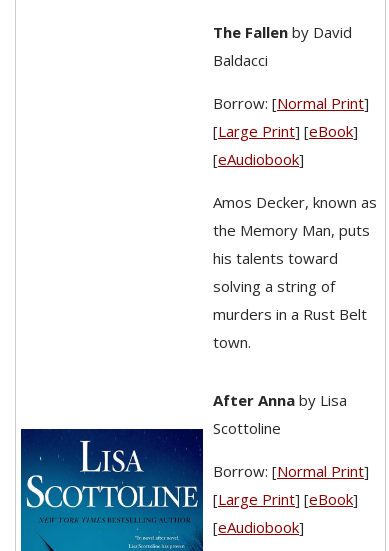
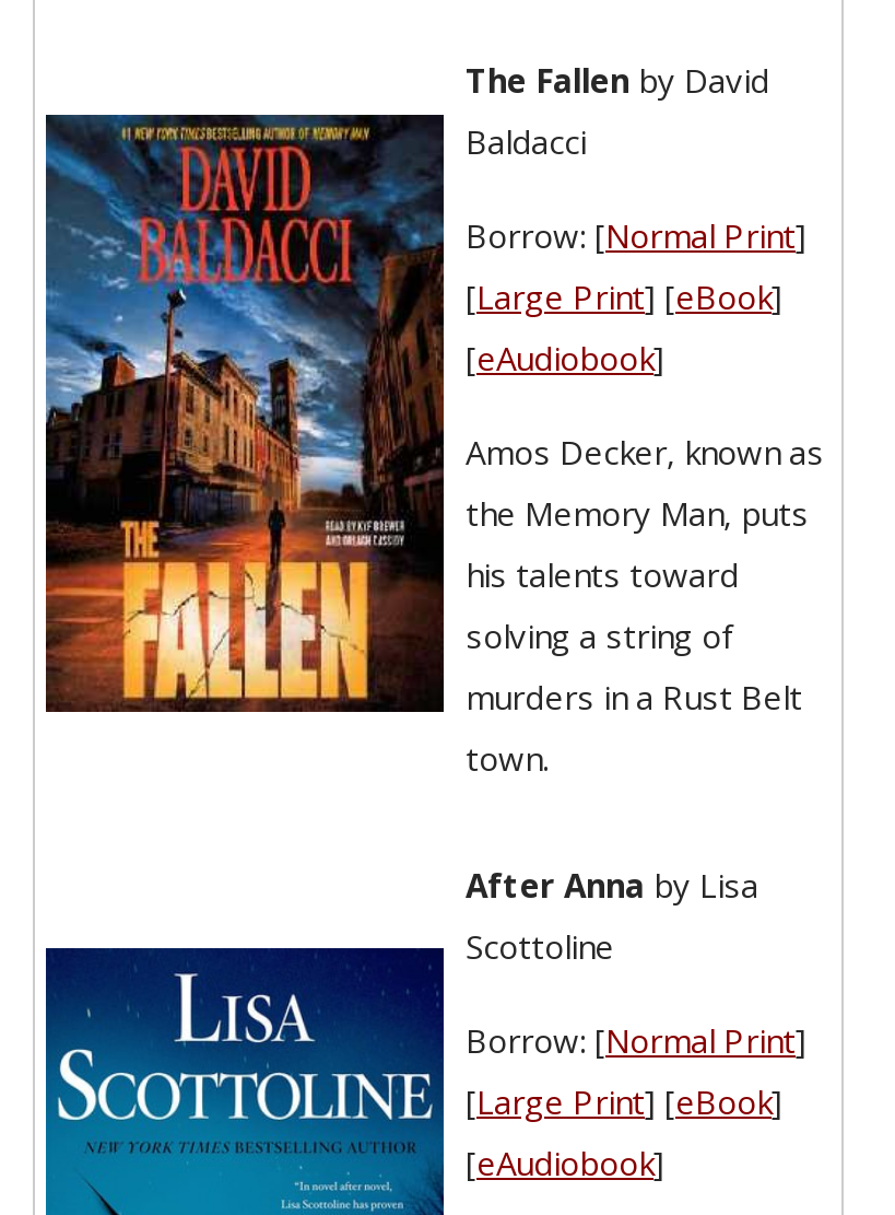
none -> [44,113,446,714] [image]

